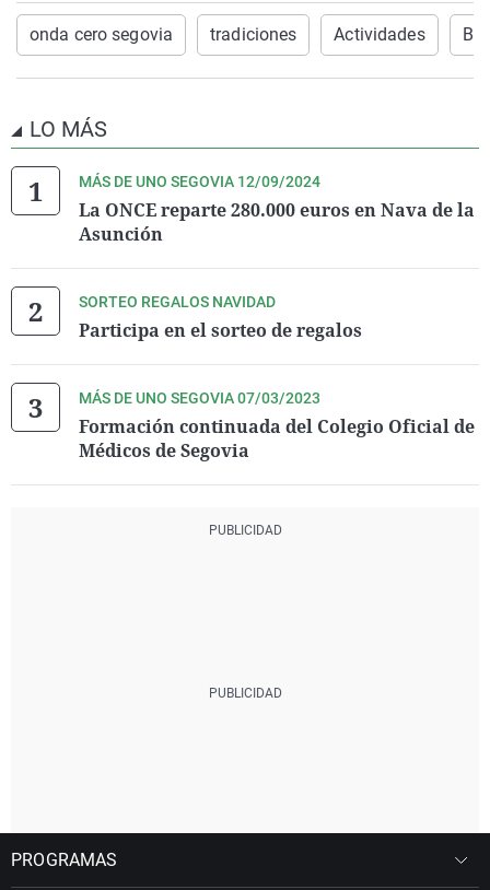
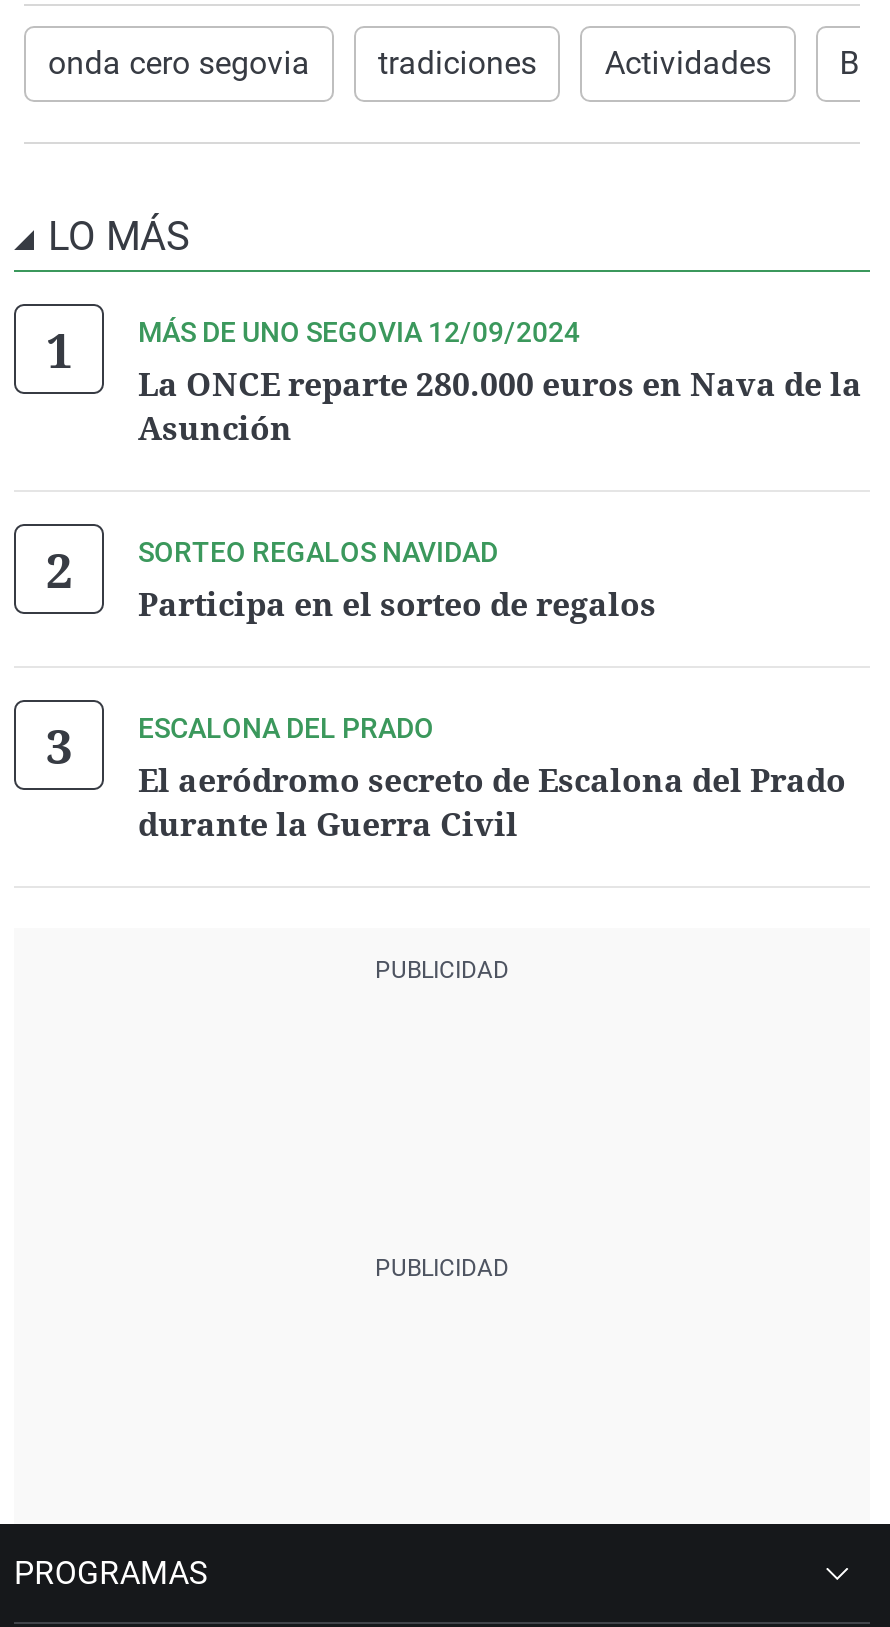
[79,389,475,462] MÁS DE UNO SEGOVIA 07/03/2023 | Formación continuada del Colegio Oficial de | Médicos de Segovia -> [138,712,846,846] ESCALONA DEL PRADO | El aeródromo secreto de Escalona del Prado | durante la Guerra Civil

